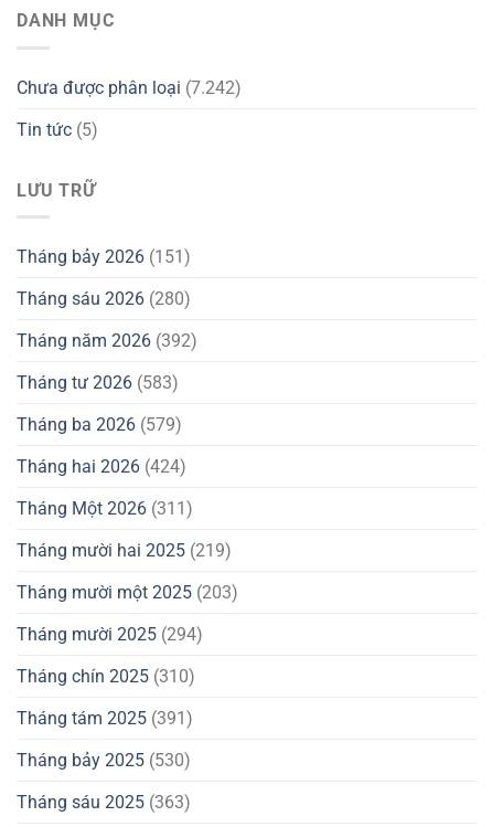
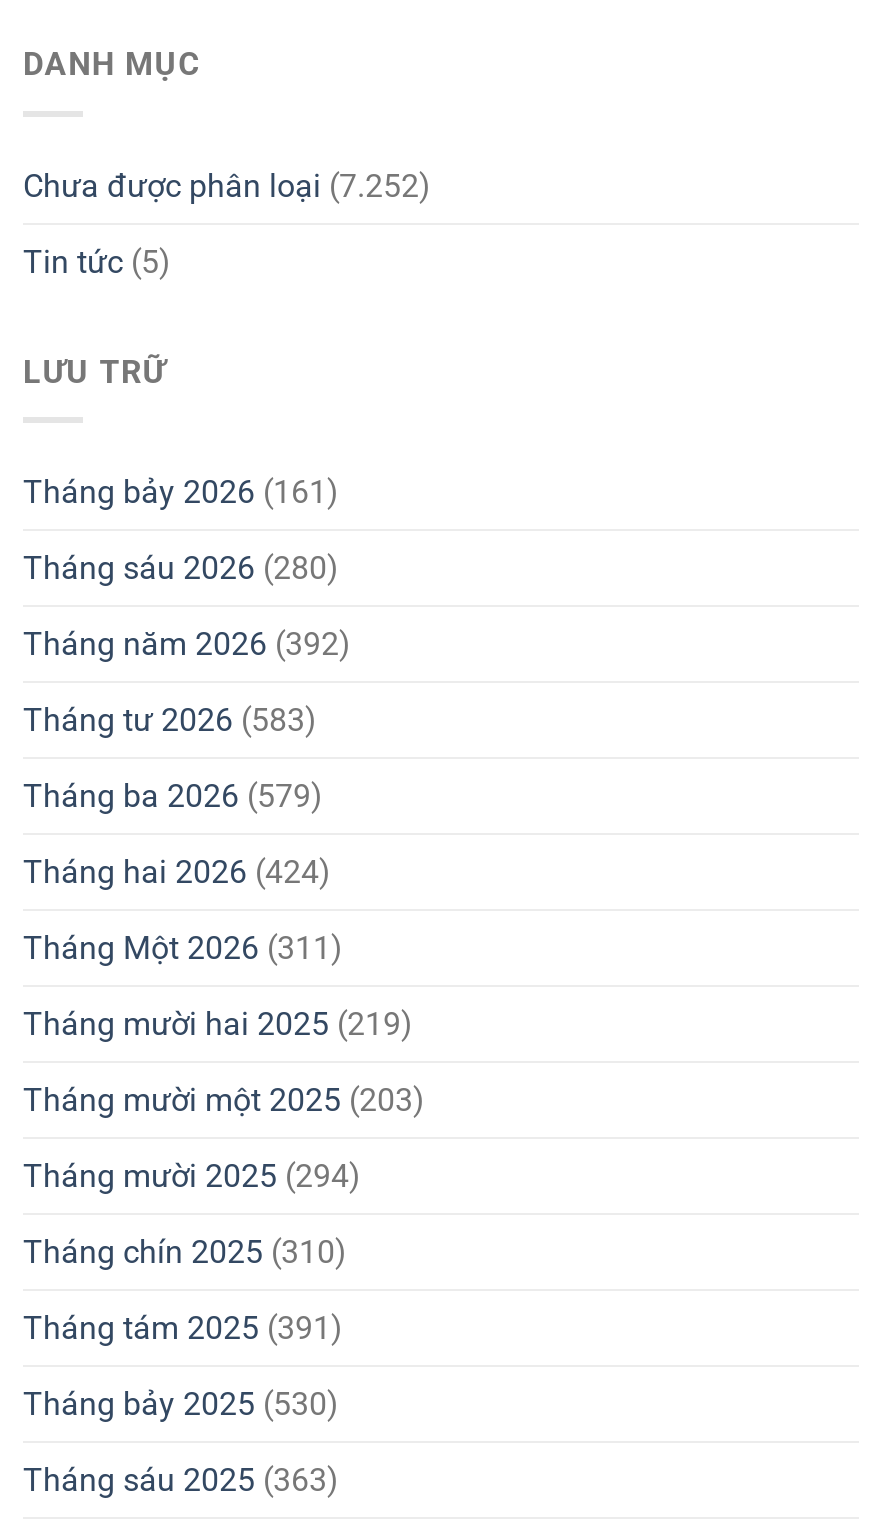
[17,77,242,98] Chưa được phân loại (7.242) -> [23,167,431,205] Chưa được phân loại (7.252)
[17,247,191,268] Tháng bảy 2026 (151) -> [23,474,339,512] Tháng bảy 2026 (161)

